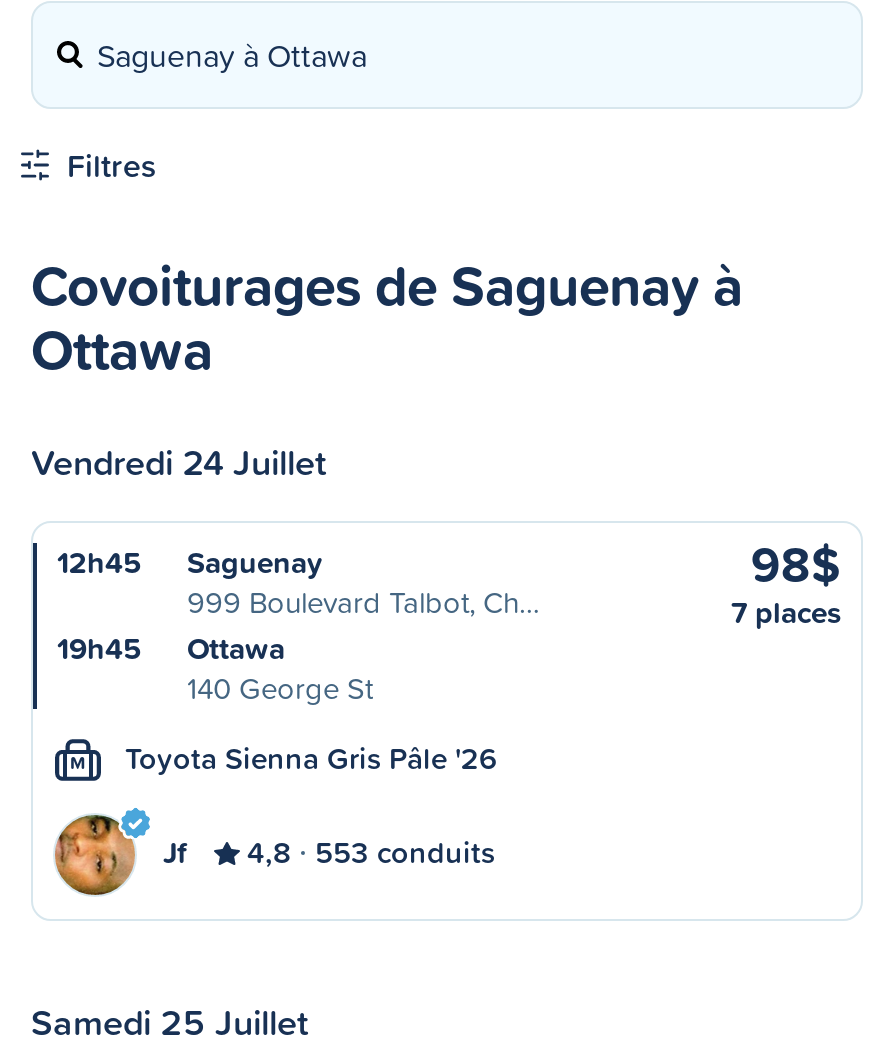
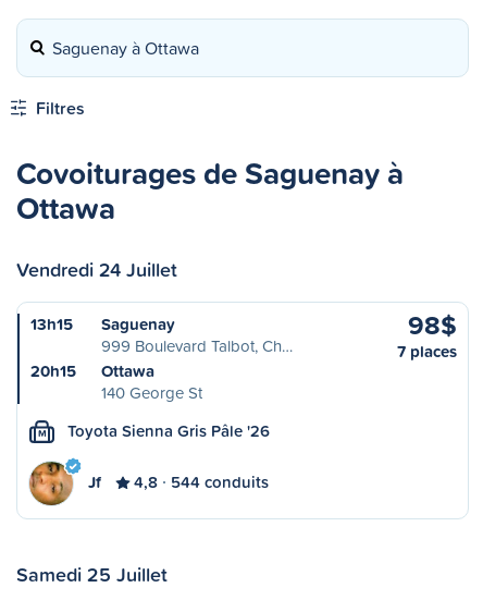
[57,541,323,583] 12h45 Saguenay -> [30,313,175,335] 13h15 Saguenay
[57,627,285,669] 19h45 Ottawa -> [30,359,154,382] 20h15 Ottawa
[163,831,495,873] Jf 4,8 553 conduits -> [88,470,269,493] Jf 4,8 544 conduits

